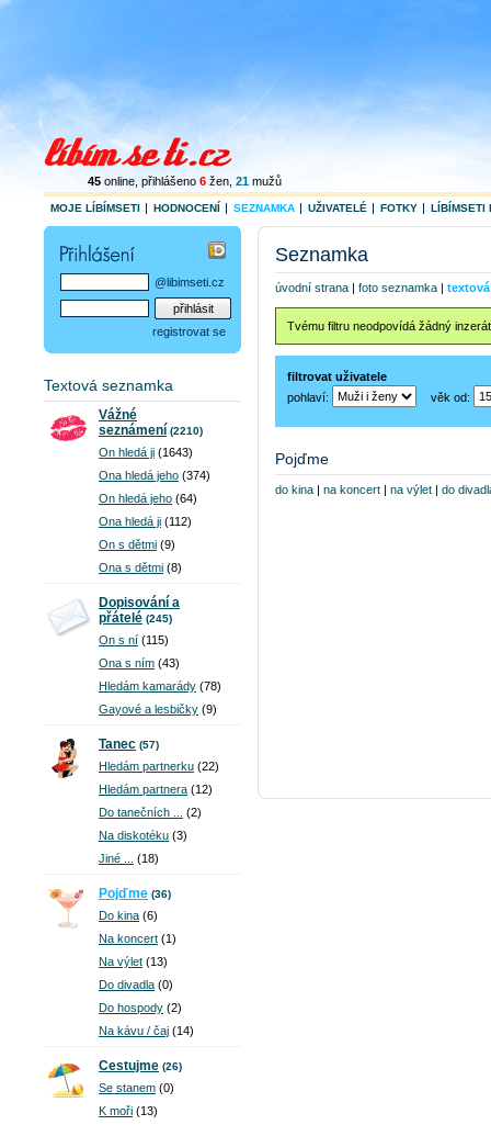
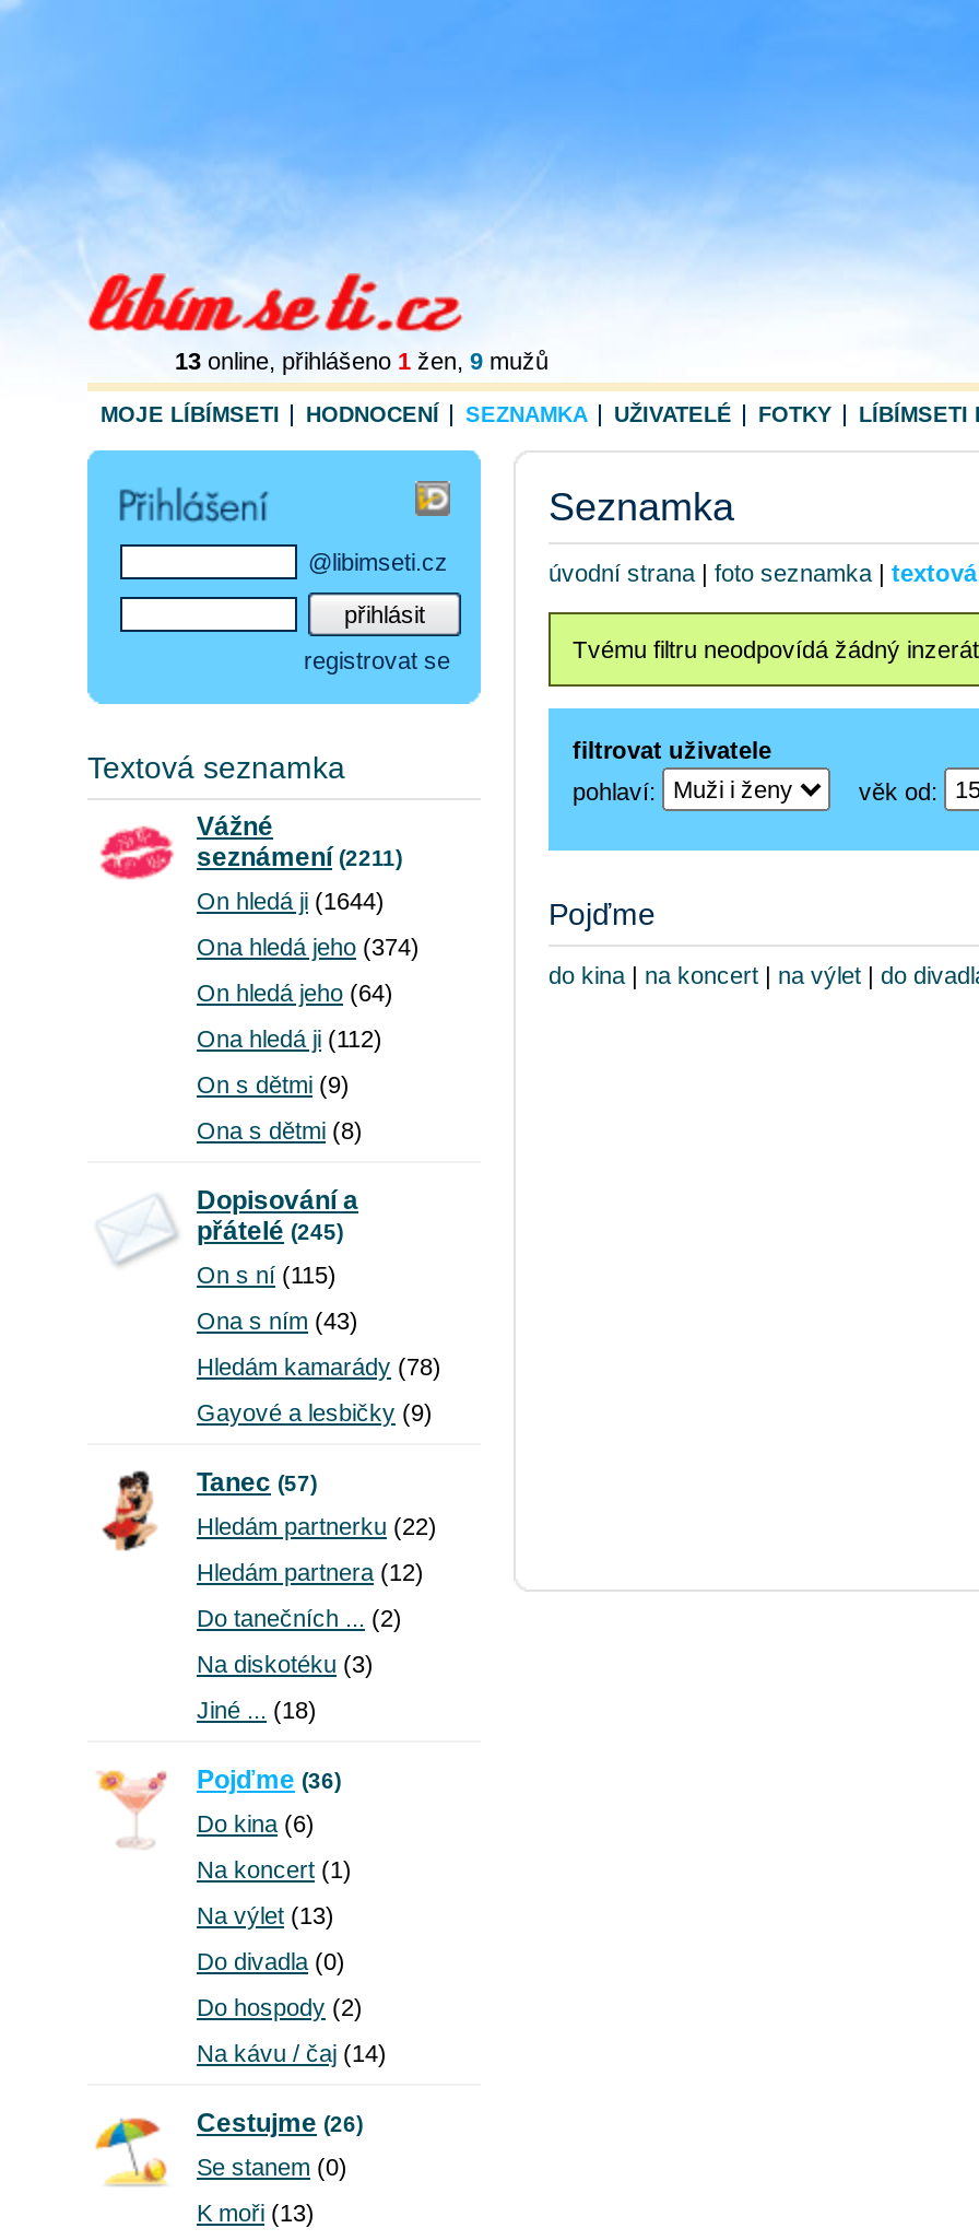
[88,175,282,188] 45 online, přihlášeno 6 žen, 21 mužů -> [175,348,549,374] 13 online, přihlášeno 1 žen, 9 mužů
[99,423,203,438] seznámení (2210) -> [197,842,402,872] seznámení (2211)
[99,446,193,459] On hledá ji (1643) -> [197,888,385,914] On hledá ji (1644)

